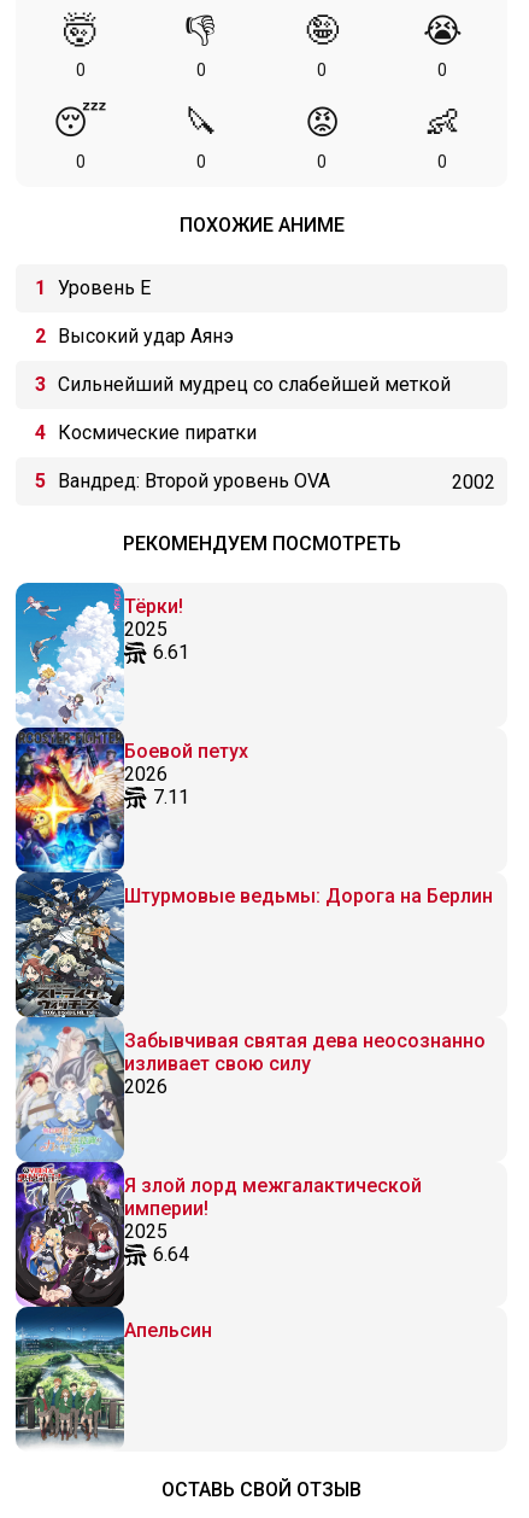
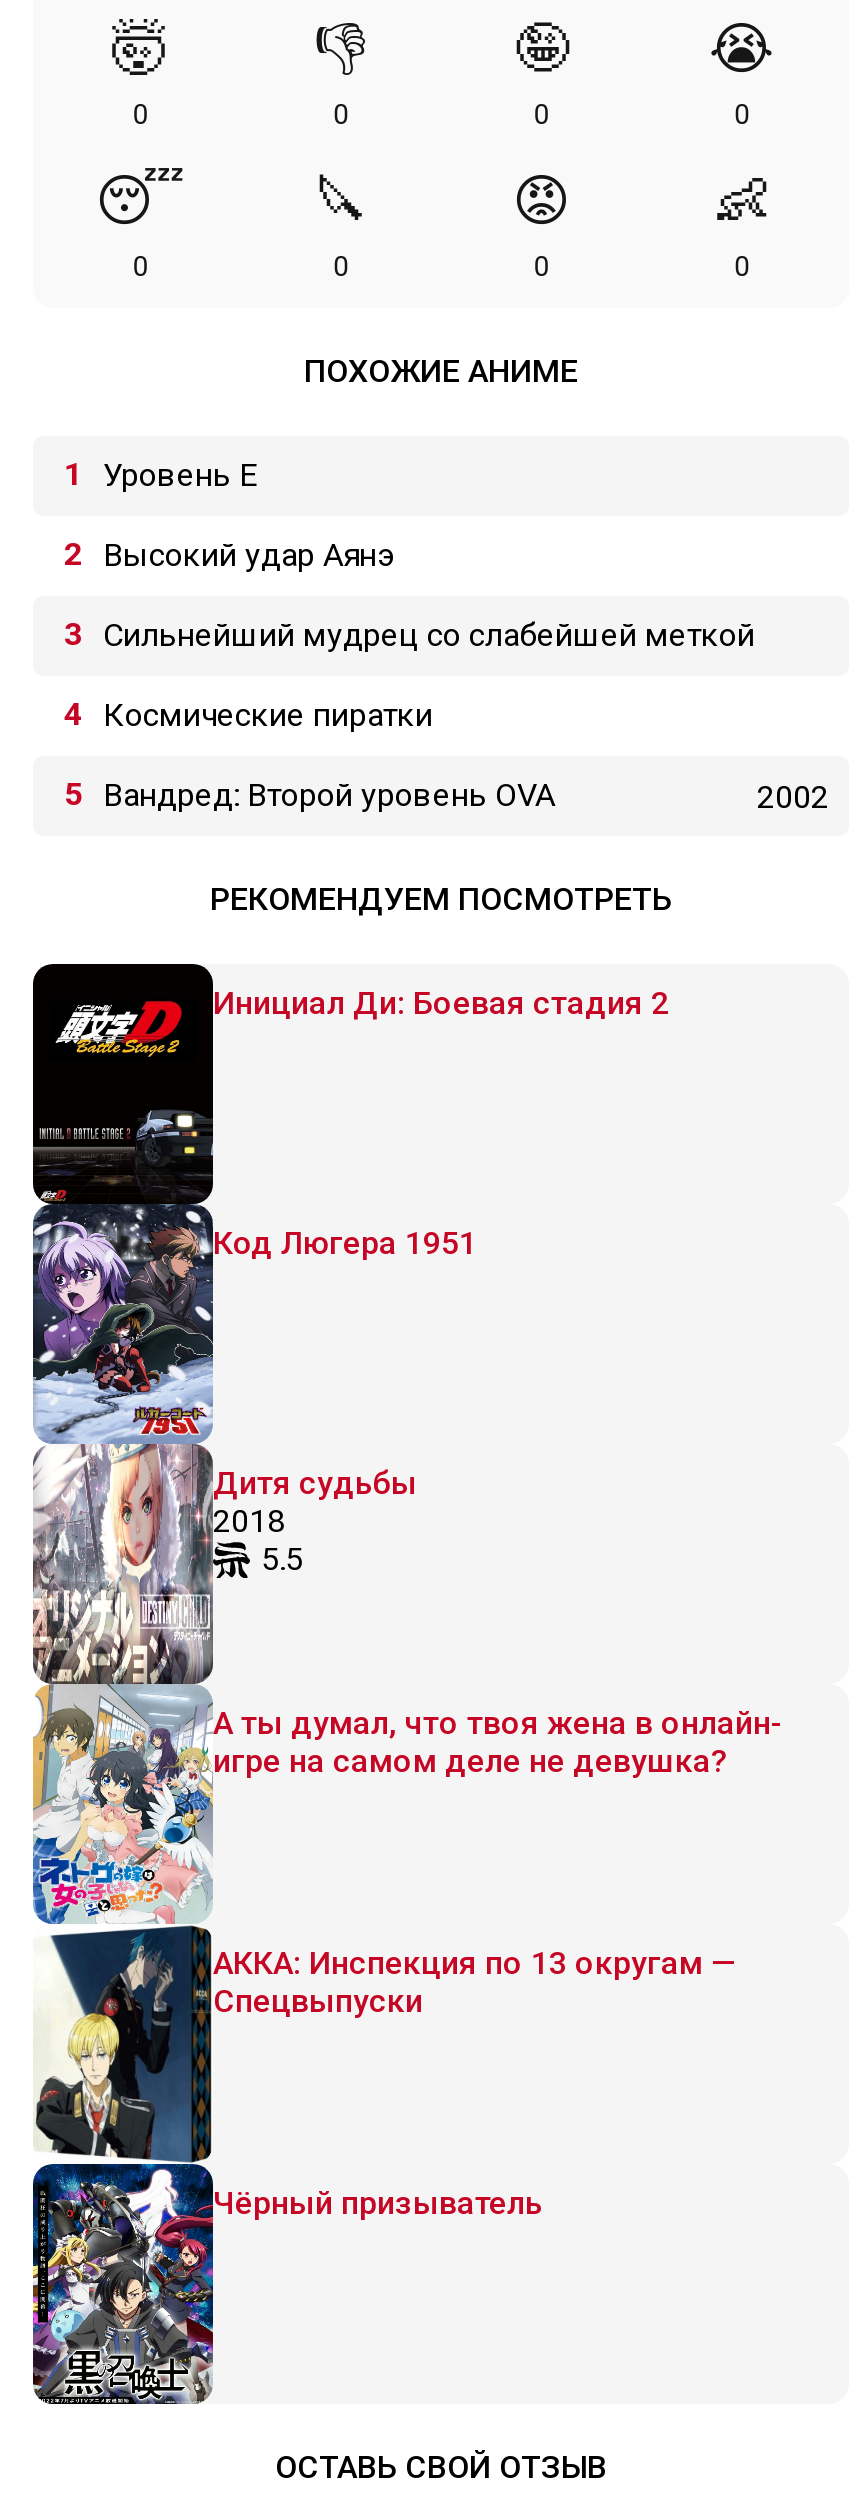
[14,582,189,1452] [image] | Тёрки! | 2025 | 6.61 -> [31,962,669,2406] [image] | Инициал Ди: Боевая стадия 2
[124,740,248,808] Боевой петух | 2026 | 7.11 -> [213,1224,477,1262] Код Люгера 1951
[124,884,493,907] Штурмовые ведьмы: Дорога на Берлин -> [213,1464,417,1578] Дитя судьбы | 2018 | 5.5
[124,1029,486,1098] Забывчивая святая дева неосознанно | изливает свою силу | 2026 -> [213,1704,783,1780] А ты думал, что твоя жена в онлайн- | игре на самом деле не девушка?
[124,1174,422,1266] Я злой лорд межгалактической | империи! | 2025 | 6.64 -> [213,1944,737,2020] АККА: Инспекция по 13 округам — | Спецвыпуски
[124,1319,212,1342] Апельсин -> [213,2184,543,2222] Чёрный призыватель

